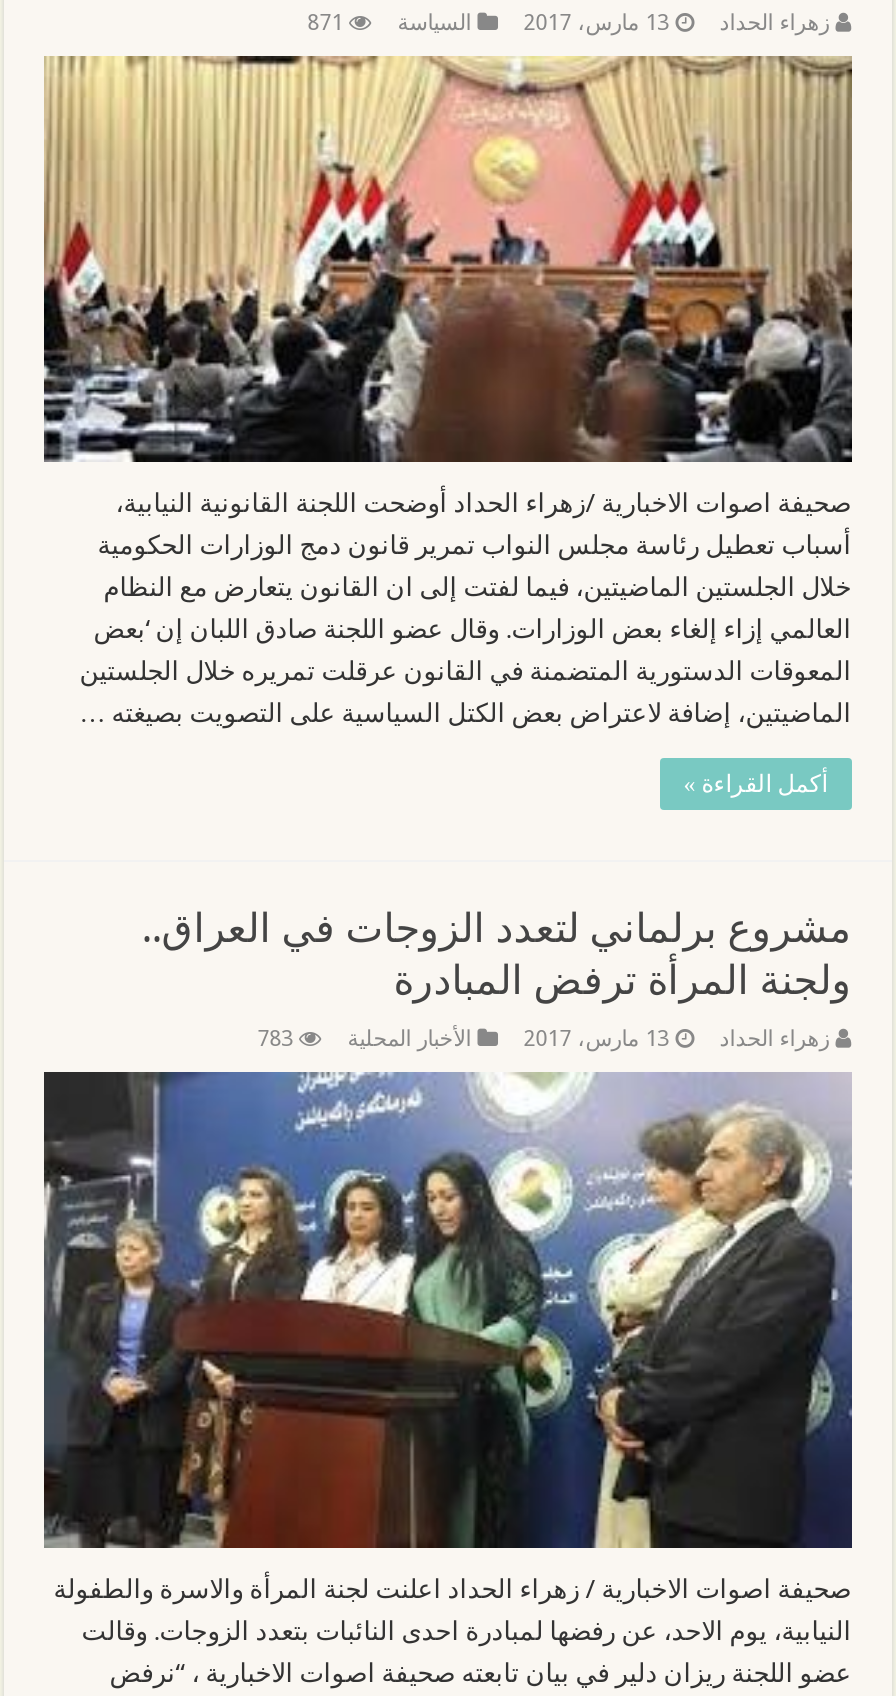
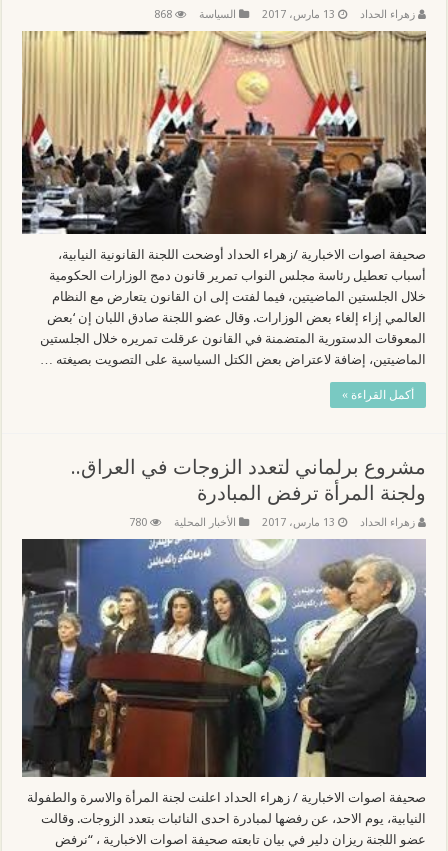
[308,10,344,36] 871 -> [154,8,172,21] 868
[258,1026,294,1052] 783 -> [129,516,147,529] 780

